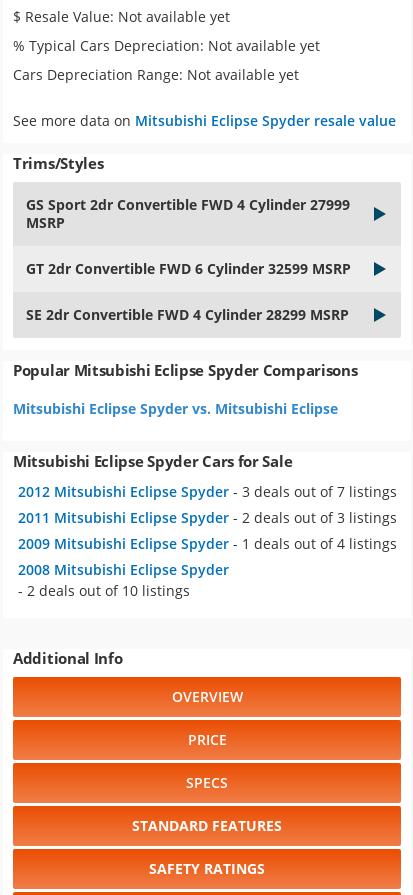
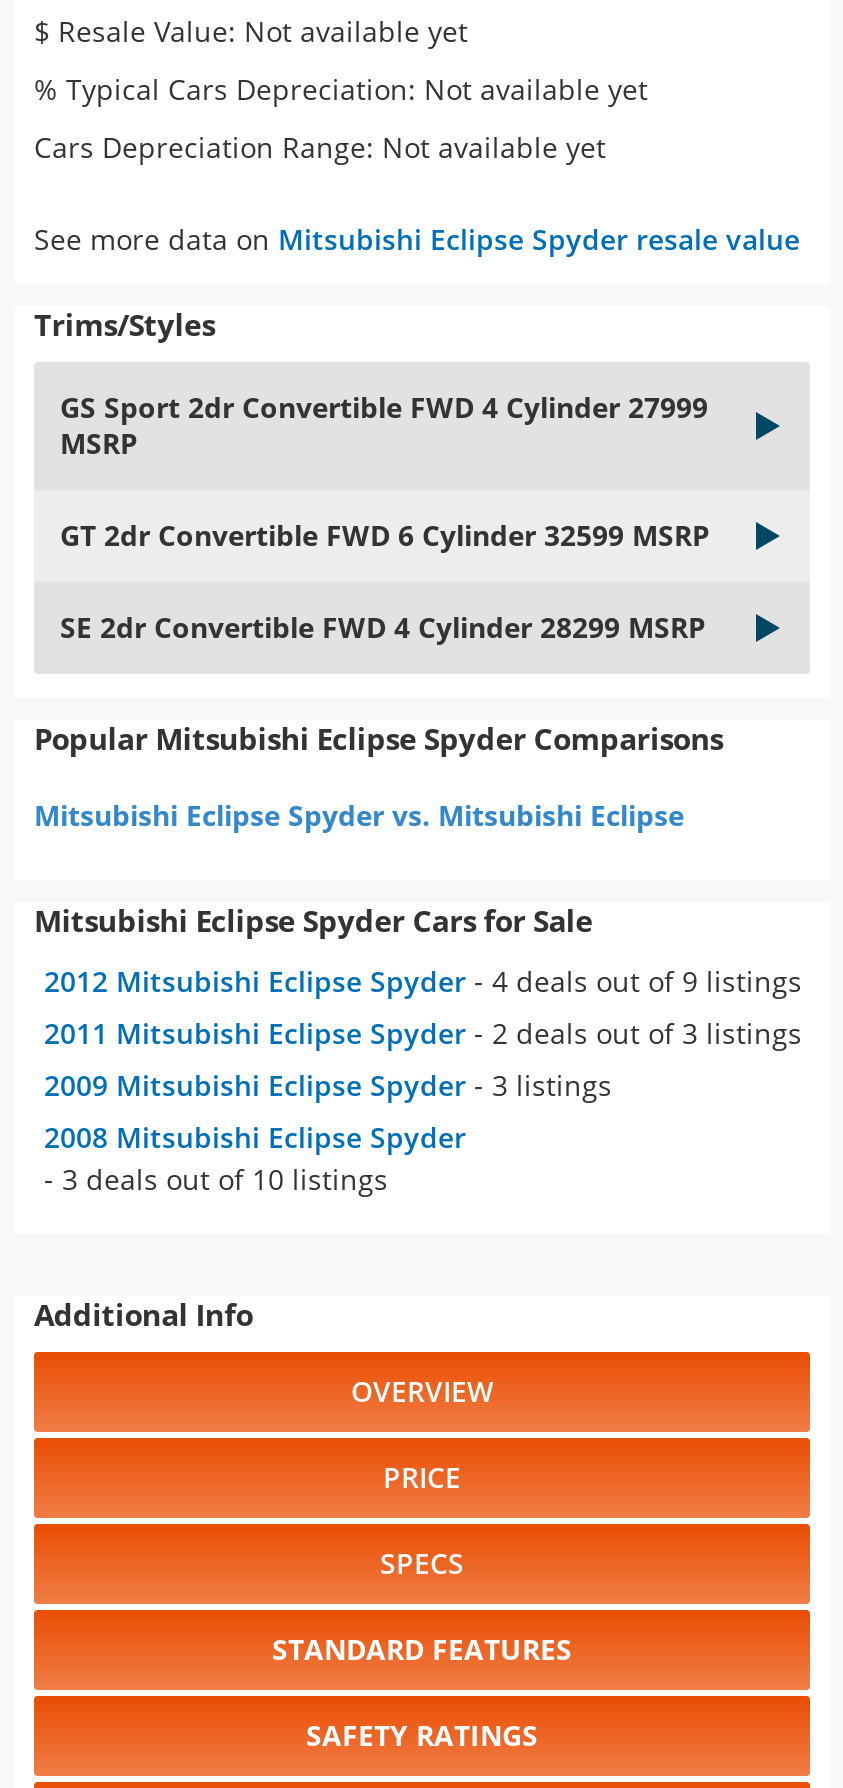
[18,482,397,501] 2012 Mitsubishi Eclipse Spyder - 3 deals out of 7 listings -> [44,962,802,1000] 2012 Mitsubishi Eclipse Spyder - 4 deals out of 9 listings
[18,534,397,553] 2009 Mitsubishi Eclipse Spyder - 1 deals out of 4 listings -> [44,1066,612,1104] 2009 Mitsubishi Eclipse Spyder - 3 listings
[18,581,190,600] - 2 deals out of 10 listings -> [44,1160,388,1198] - 3 deals out of 10 listings

